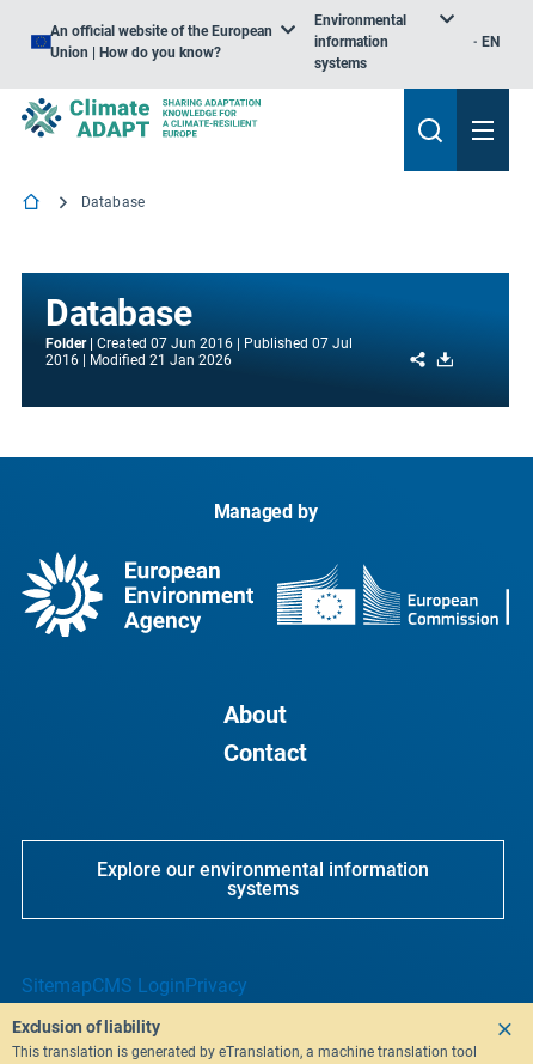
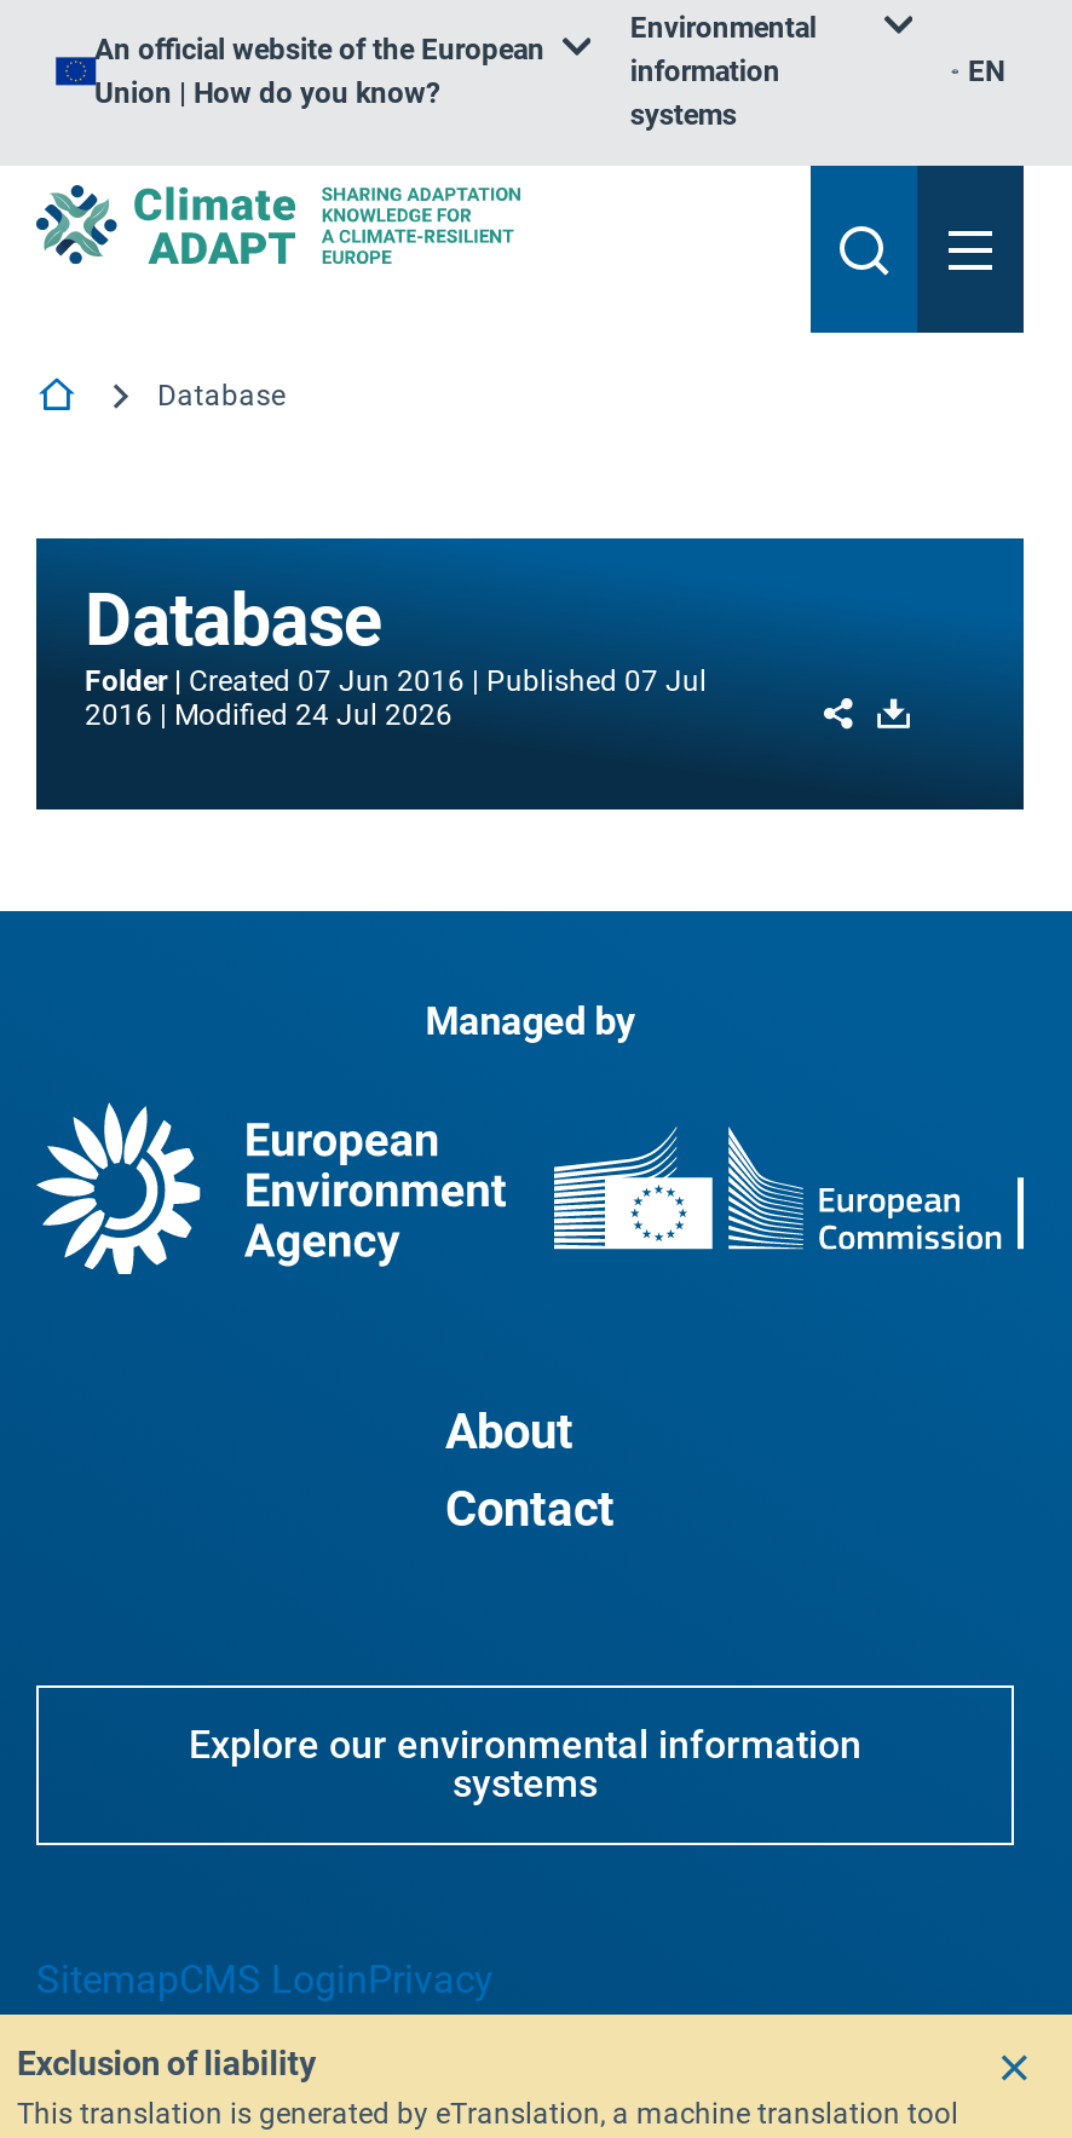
[45,352,232,369] 2016 Modified 21 Jan 2026 -> [85,698,453,732] 2016 Modified 24 Jul 2026

